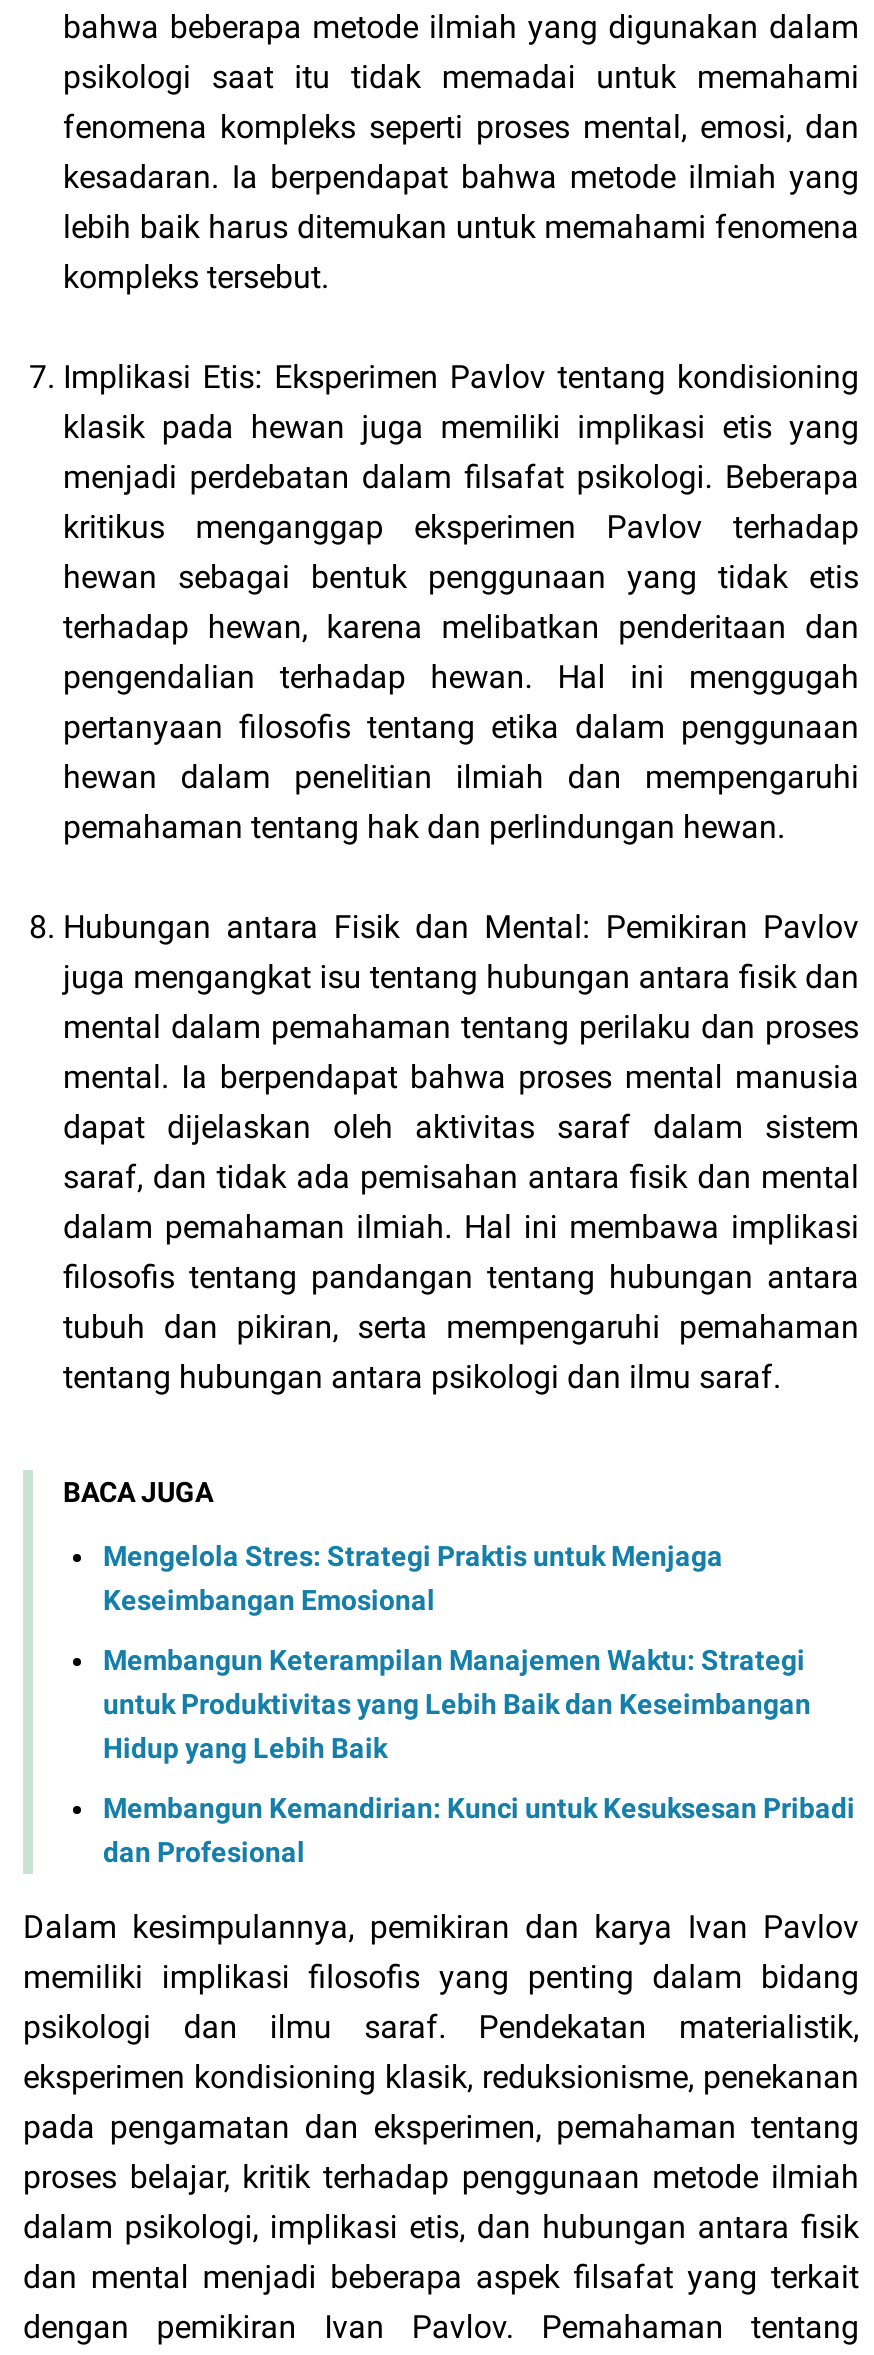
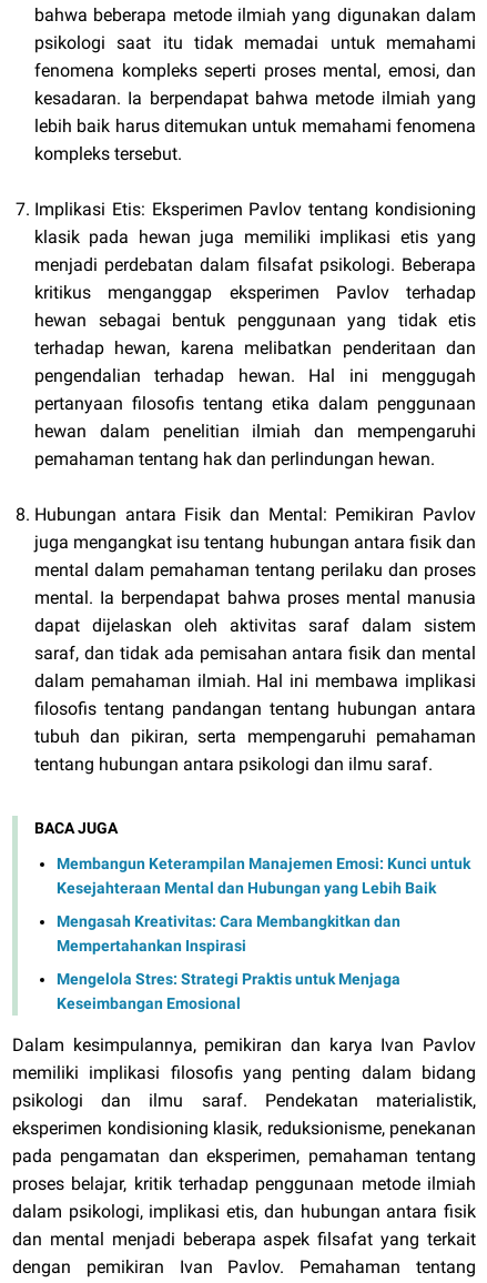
none -> [57,855,470,954] Membangun Keterampilan Manajemen Emosi: Kunci untuk | Kesejahteraan Mental dan Hubungan yang Lebih Baik | Mengasah Kreativitas: Cara Membangkitkan dan | Mempertahankan Inspirasi
moved [103,1540,723,1616] -> [57,970,400,1012]: Mengelola Stres: Strategi Praktis untuk Menjaga | Keseimbangan Emosional
[103,1644,855,1868] Membangun Keterampilan Manajemen Waktu: Strategi | untuk Produktivitas yang Lebih Baik dan Keseimbangan | Hidup yang Lebih Baik | Membangun Kemandirian: Kunci untuk Kesuksesan Pribadi | dan Profesional -> none

